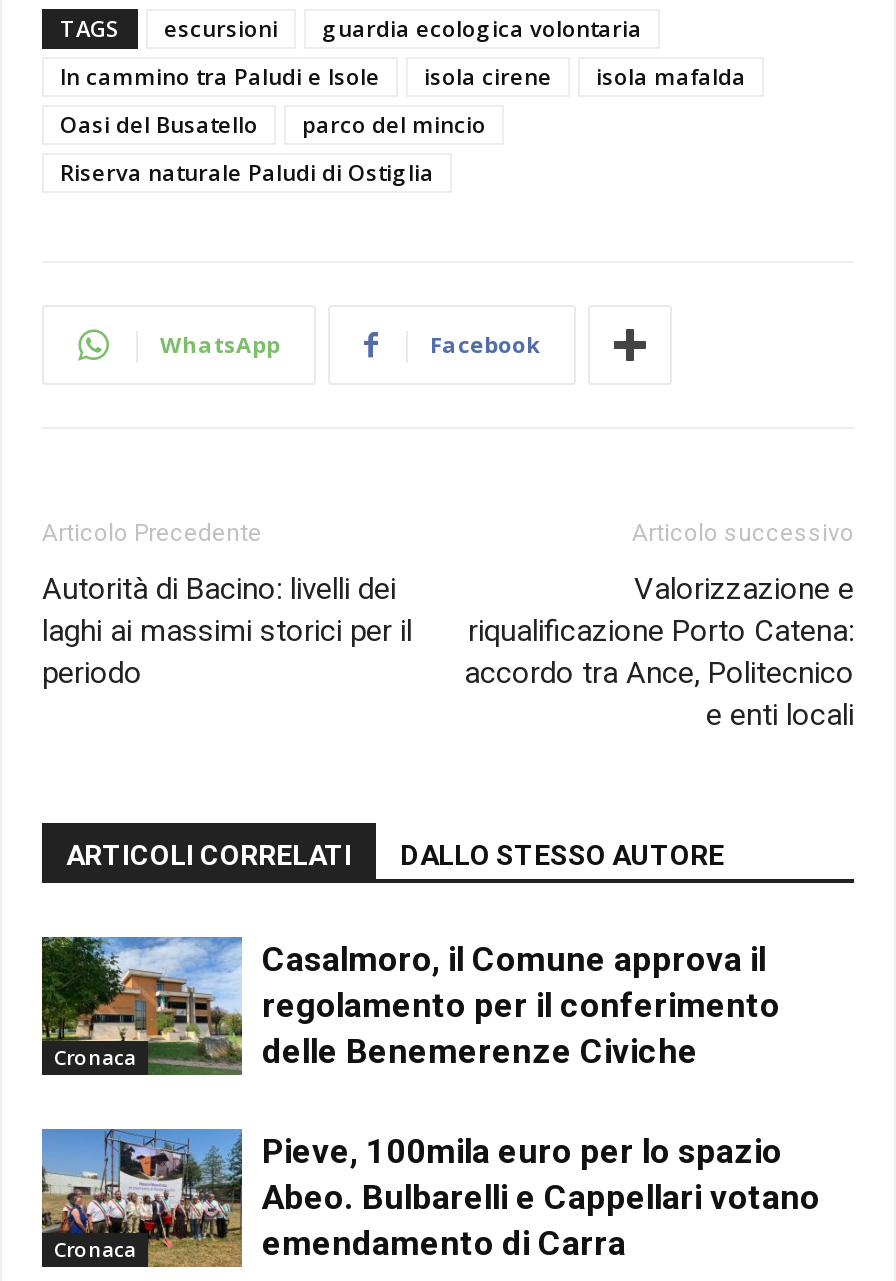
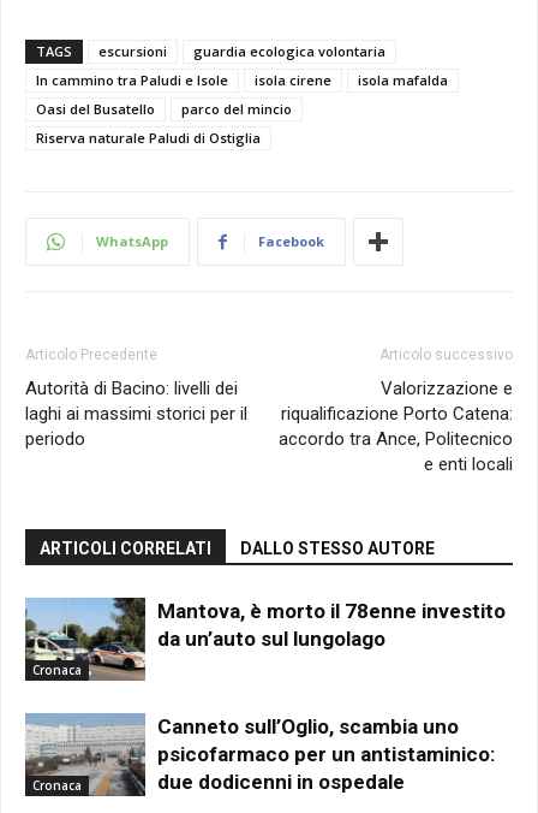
[40,935,780,1075] [image] | Casalmoro, il Comune approva il | regolamento per il conferimento | delle Benemerenze Civiche -> [24,597,506,681] [image] | Mantova, è morto il 78enne investito | da un’auto sul lungolago
[42,1127,820,1269] [image] | Pieve, 100mila euro per lo spazio | Abeo. Bulbarelli e Cappellari votano | emendamento di Carra -> [25,713,495,797] [image] | Canneto sull’Oglio, scambia uno | psicofarmaco per un antistaminico: | due dodicenni in ospedale

